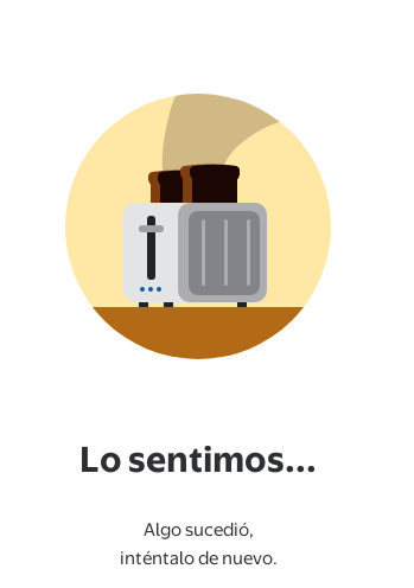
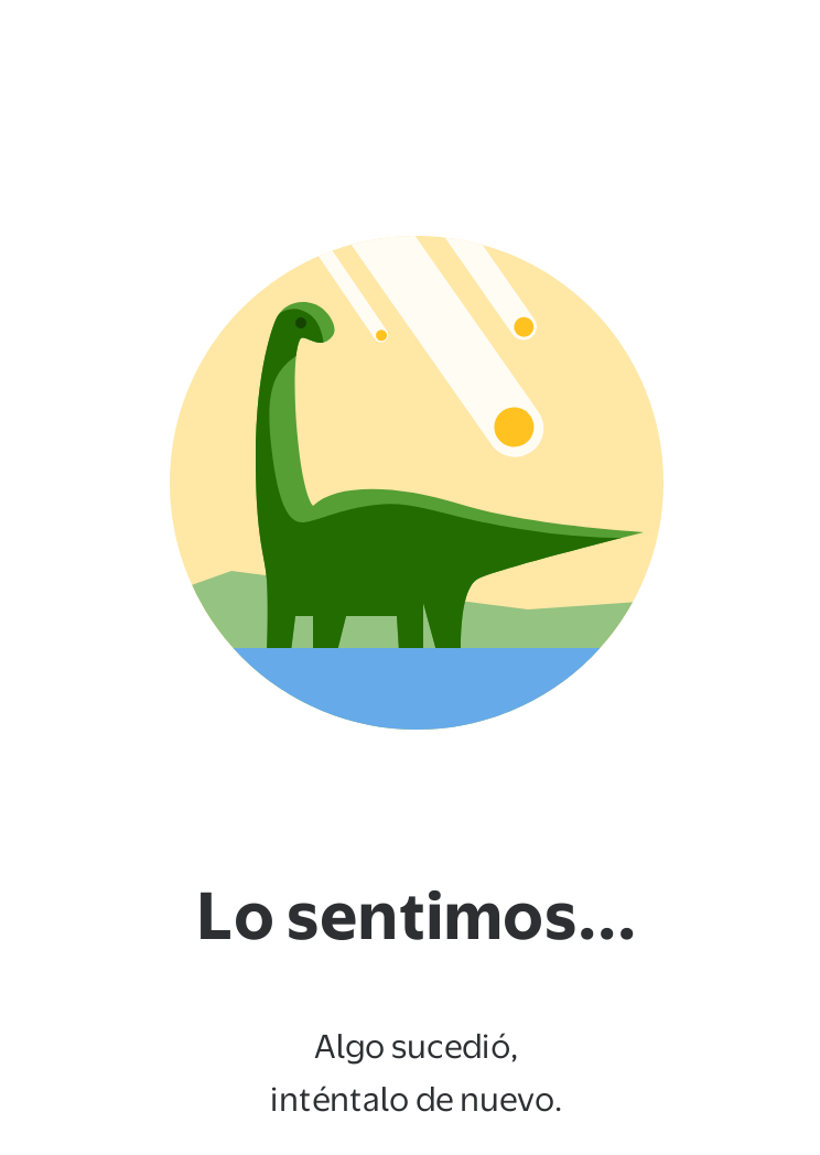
[78,94,317,360] [image] -> [192,238,641,732] [image]

